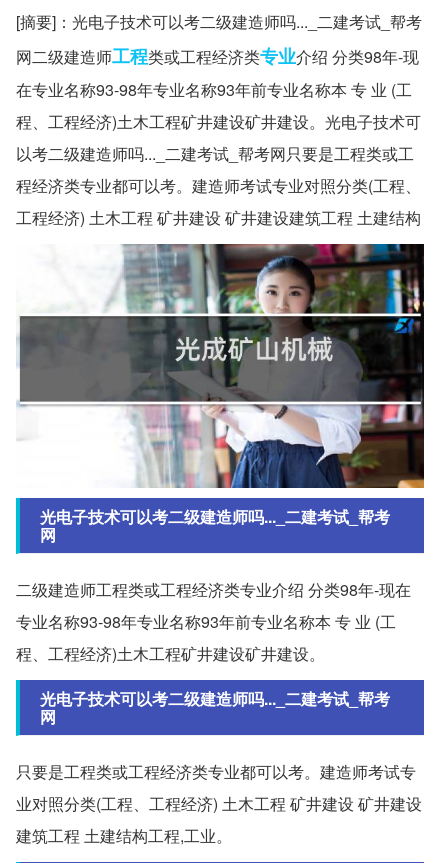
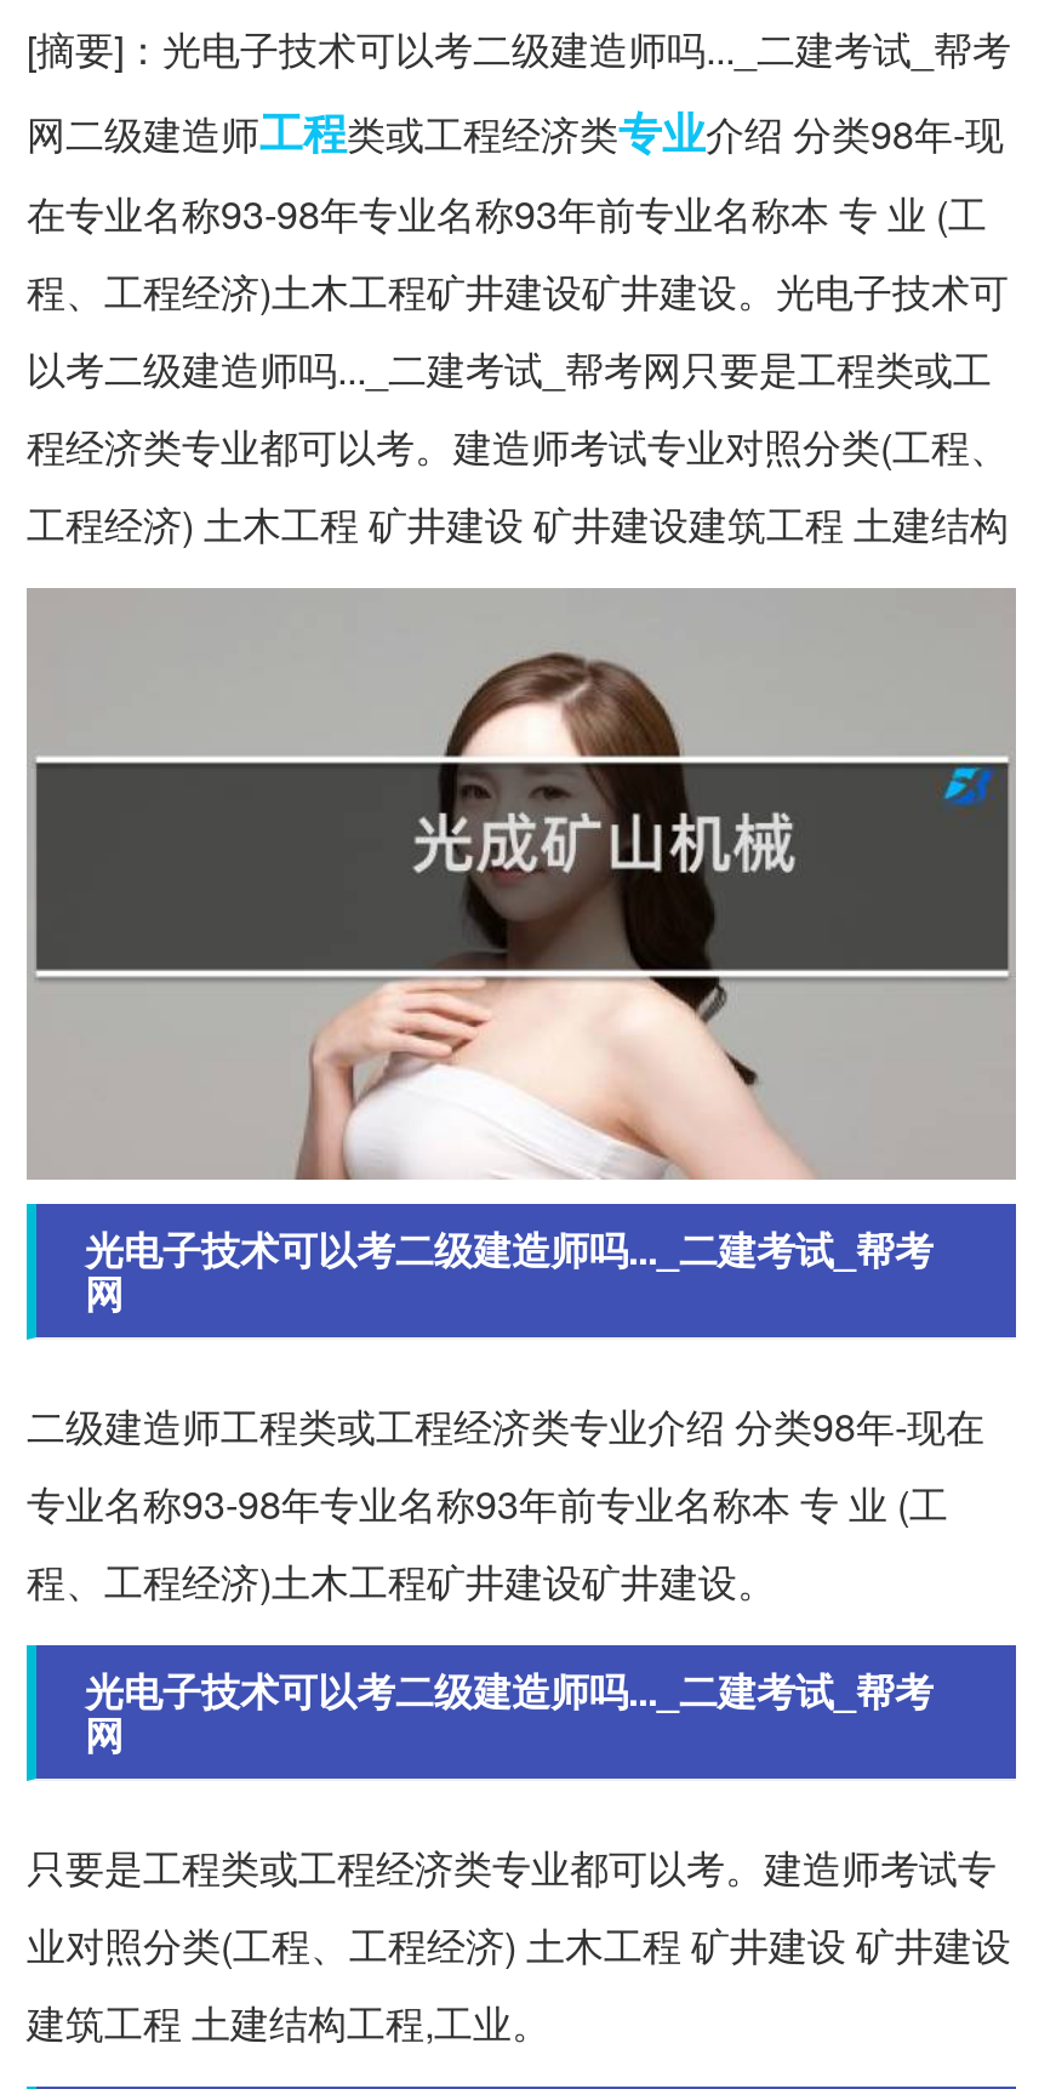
[17,243,425,489] [image] -> [27,588,1016,1182] [image]

